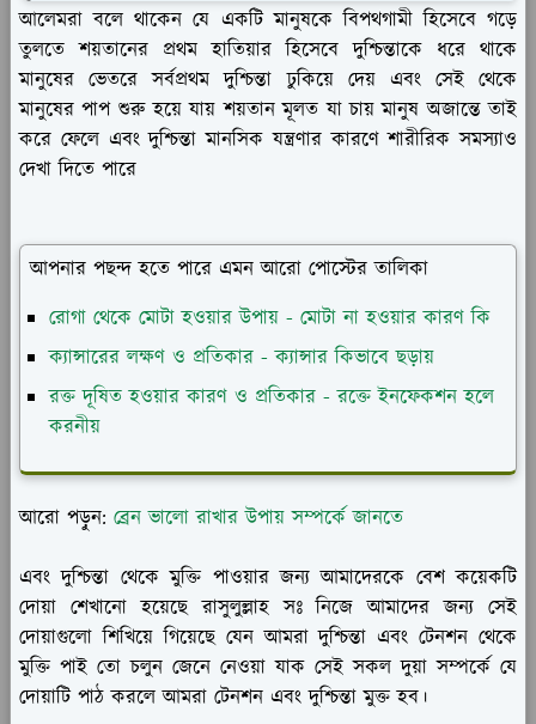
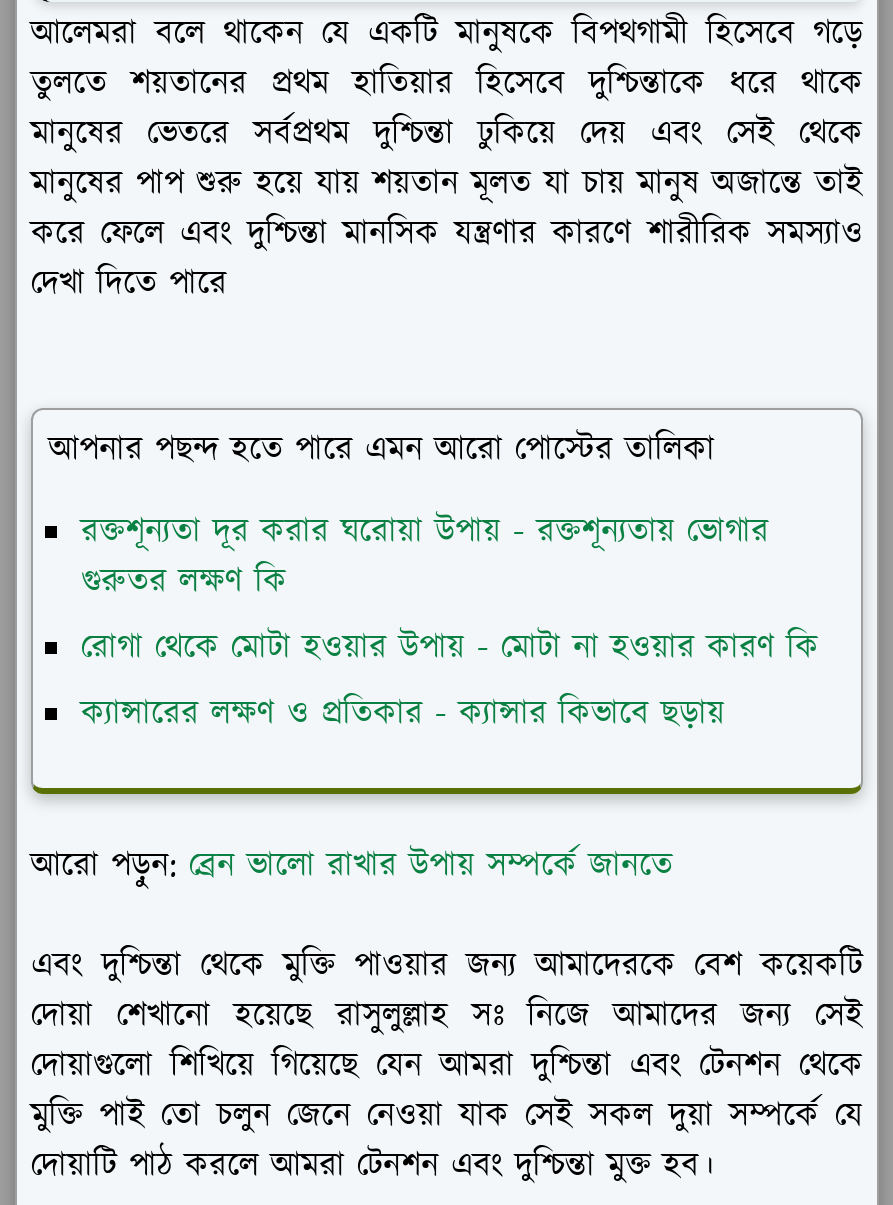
none -> [81,509,769,607] রক্তশূন্যতা দূর করার ঘরোয়া উপায় - রক্তশূন্যতায় ভোগার | গুরুতর লক্ষণ কি
moved [49,304,491,373] -> [81,625,819,739]: রোগা থেকে মোটা হওয়ার উপায় - মোটা না হওয়ার কারণ কি | ক্যান্সারের লক্ষণ ও প্রতিকার - ক্যান্সার কিভাবে ছড়ায়
[49,383,494,442] রক্ত দূষিত হওয়ার কারণ ও প্রতিকার - রক্তে ইনফেকশন হলে | করনীয় -> none

